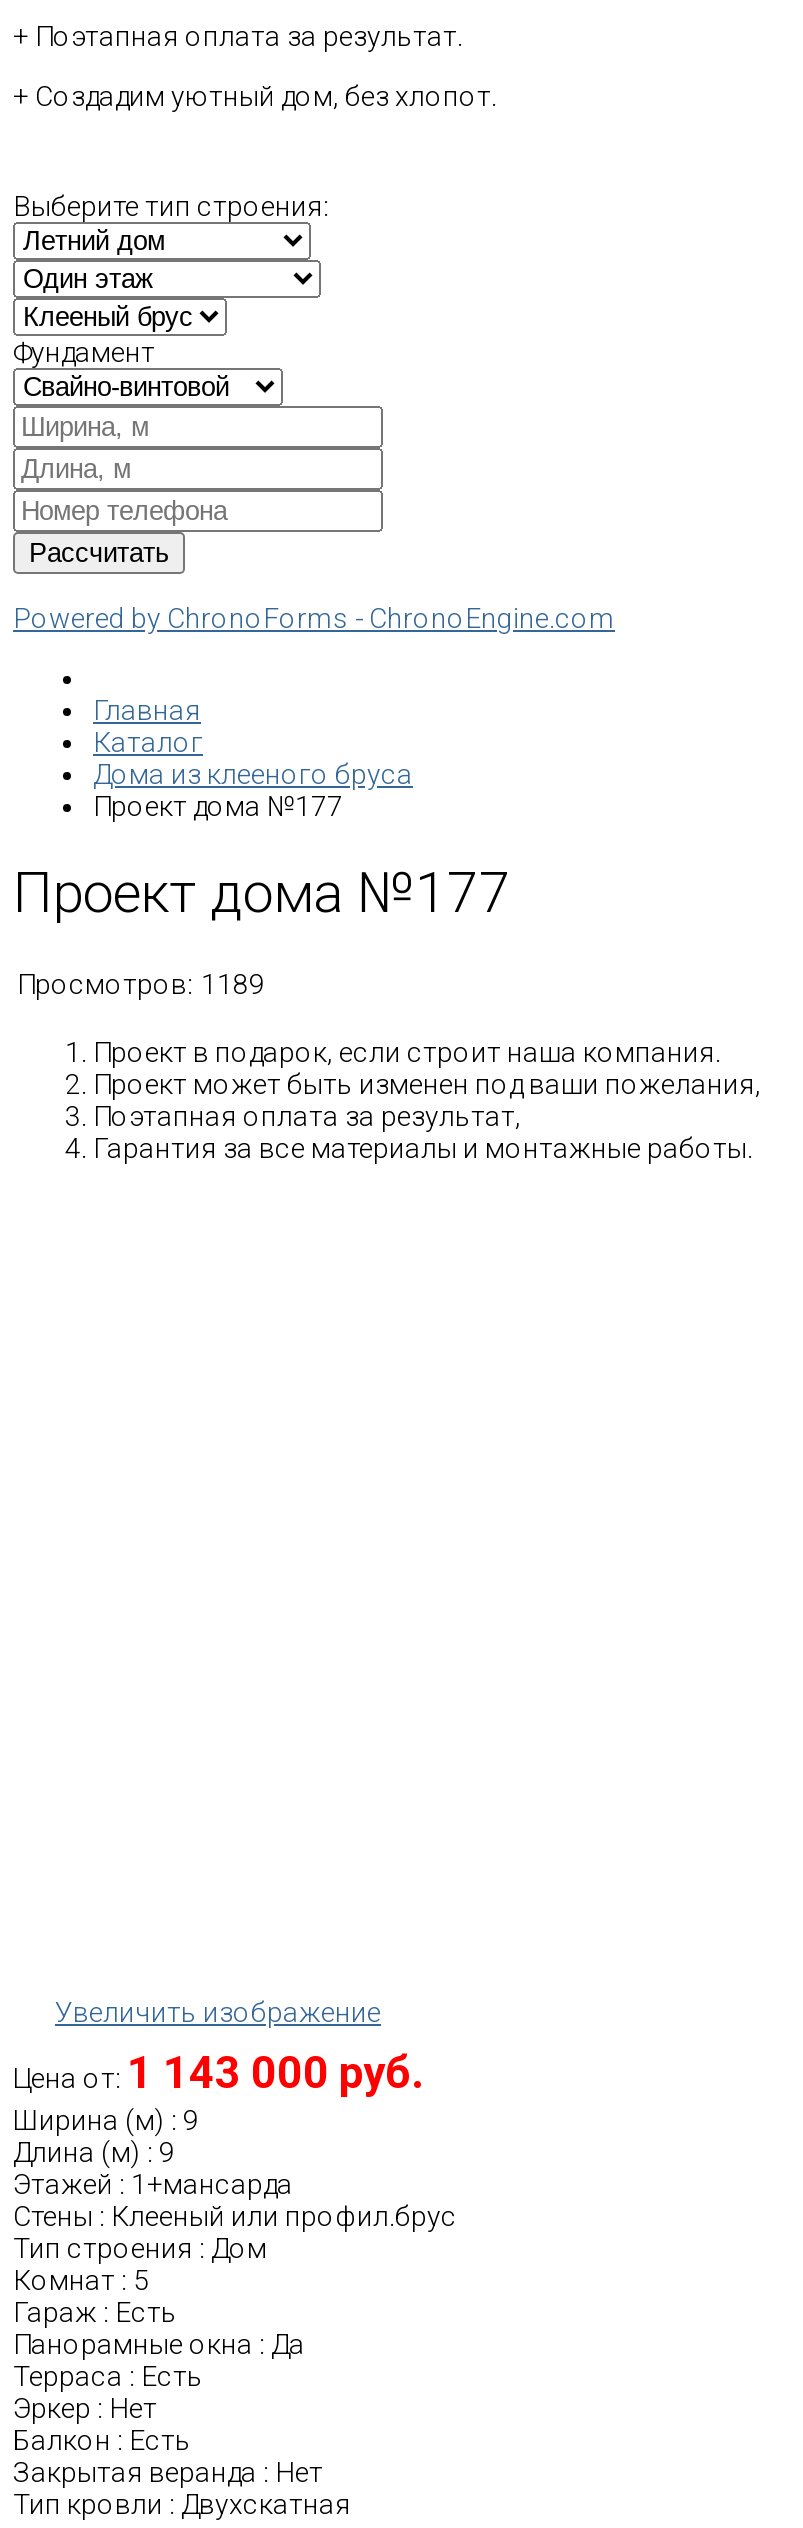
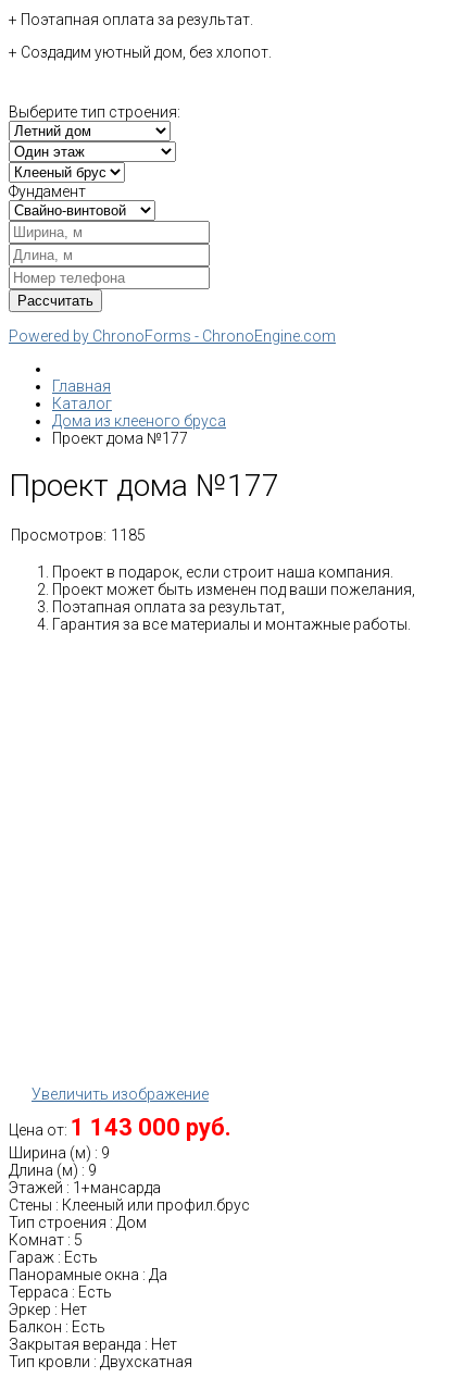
[17,967,265,999] Просмотров: 1189 -> [11,526,146,543] Просмотров: 1185

